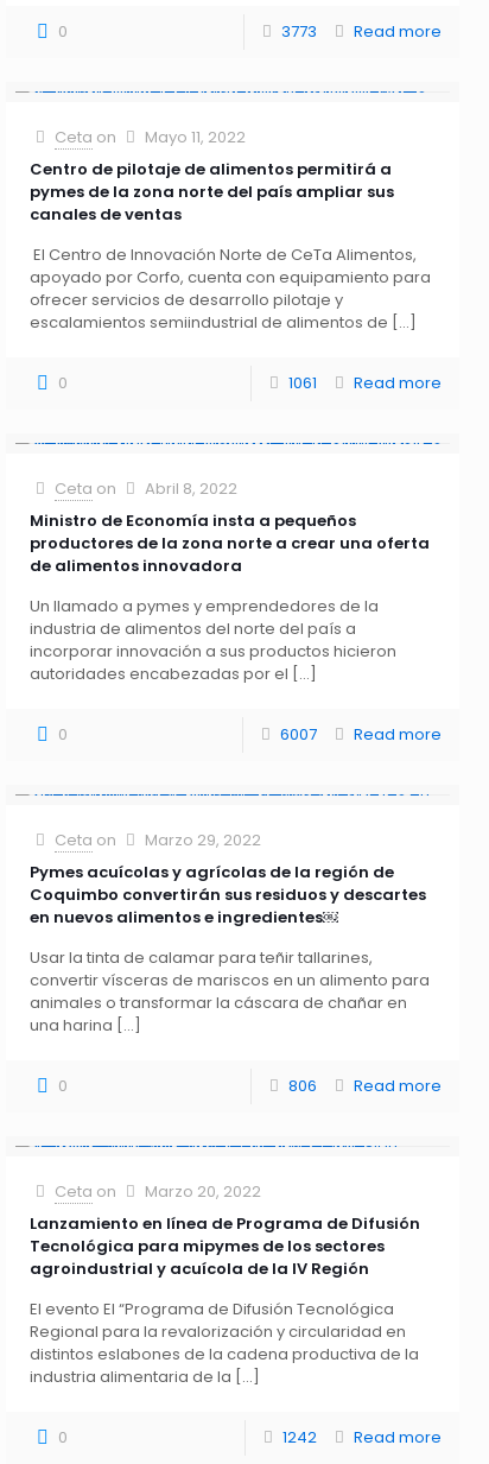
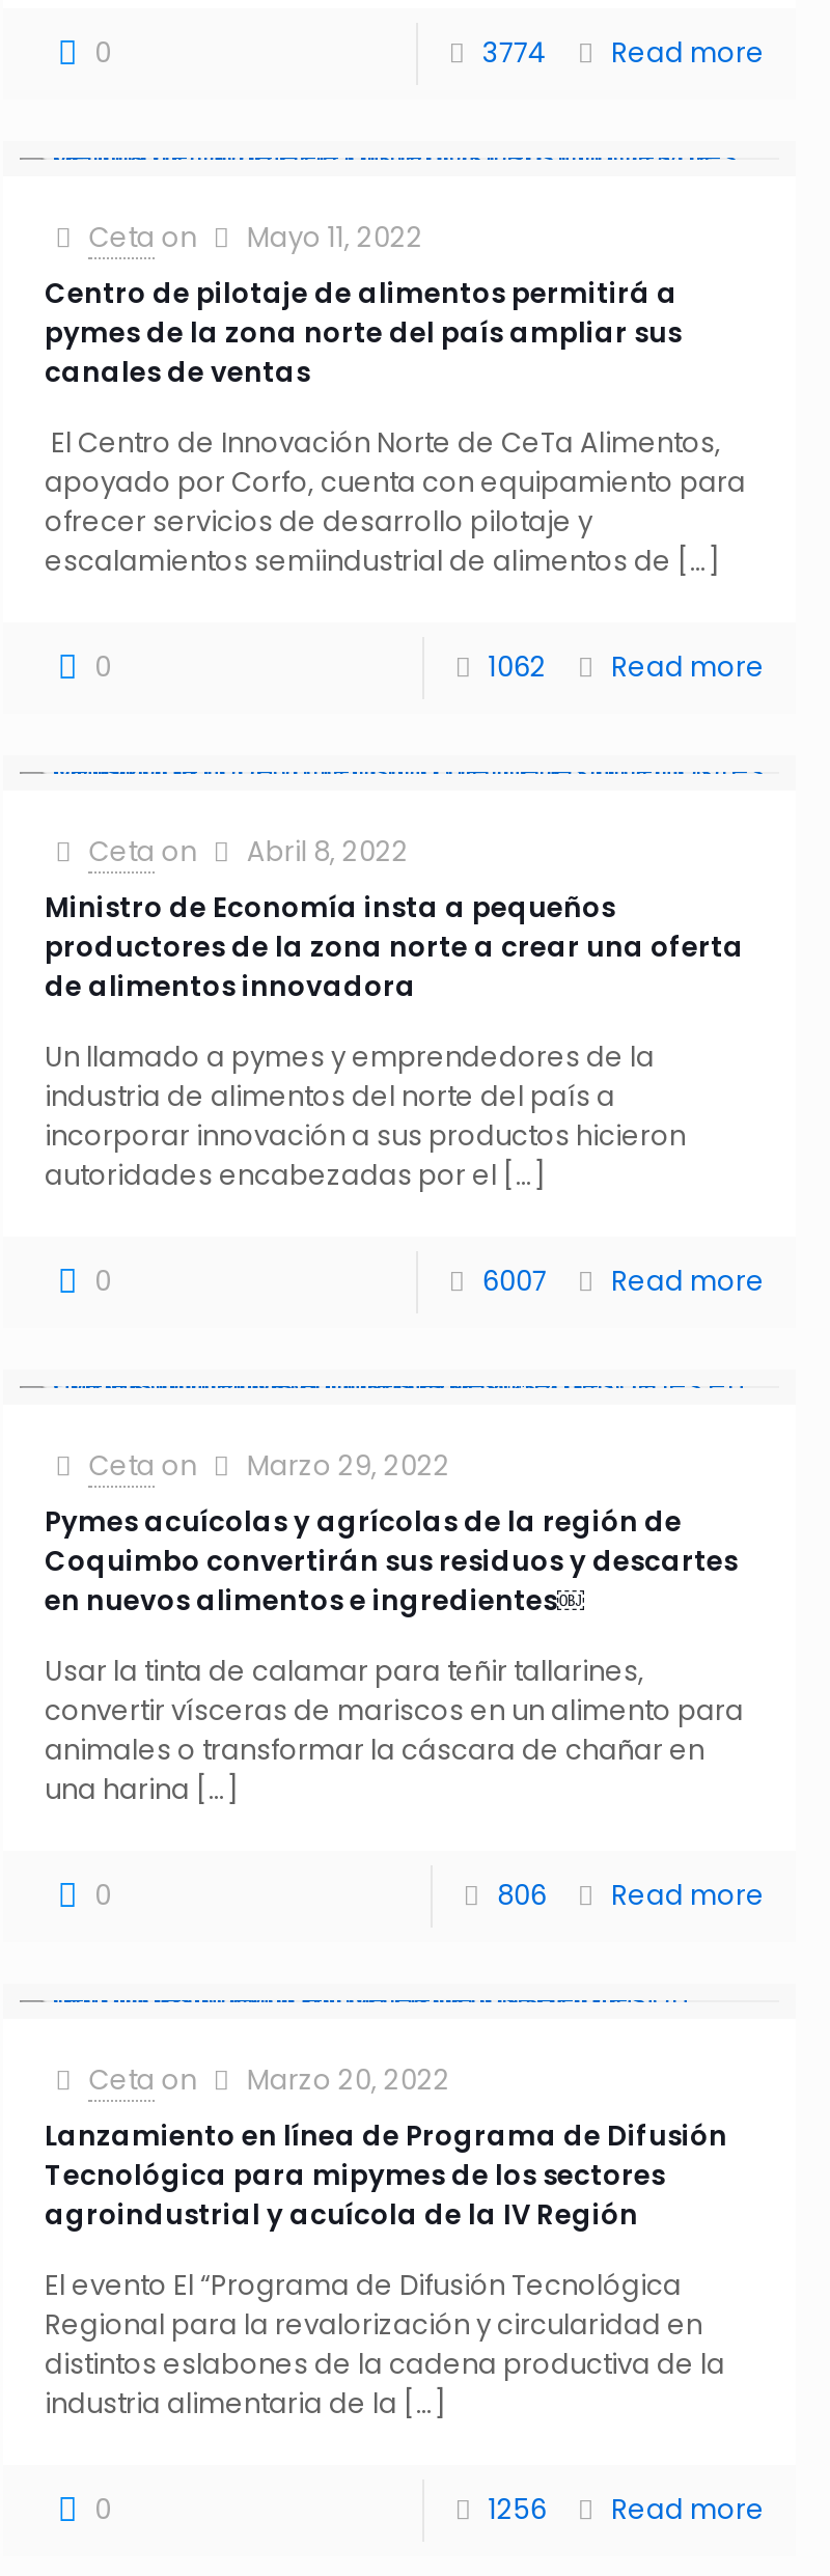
[281,20,442,43] 3773 Read more -> [482,33,765,73] 3774 Read more
[288,372,442,394] 1061 Read more -> [488,647,765,687] 1062 Read more
[282,1426,442,1449] 1242 Read more -> [488,2490,765,2529] 1256 Read more

